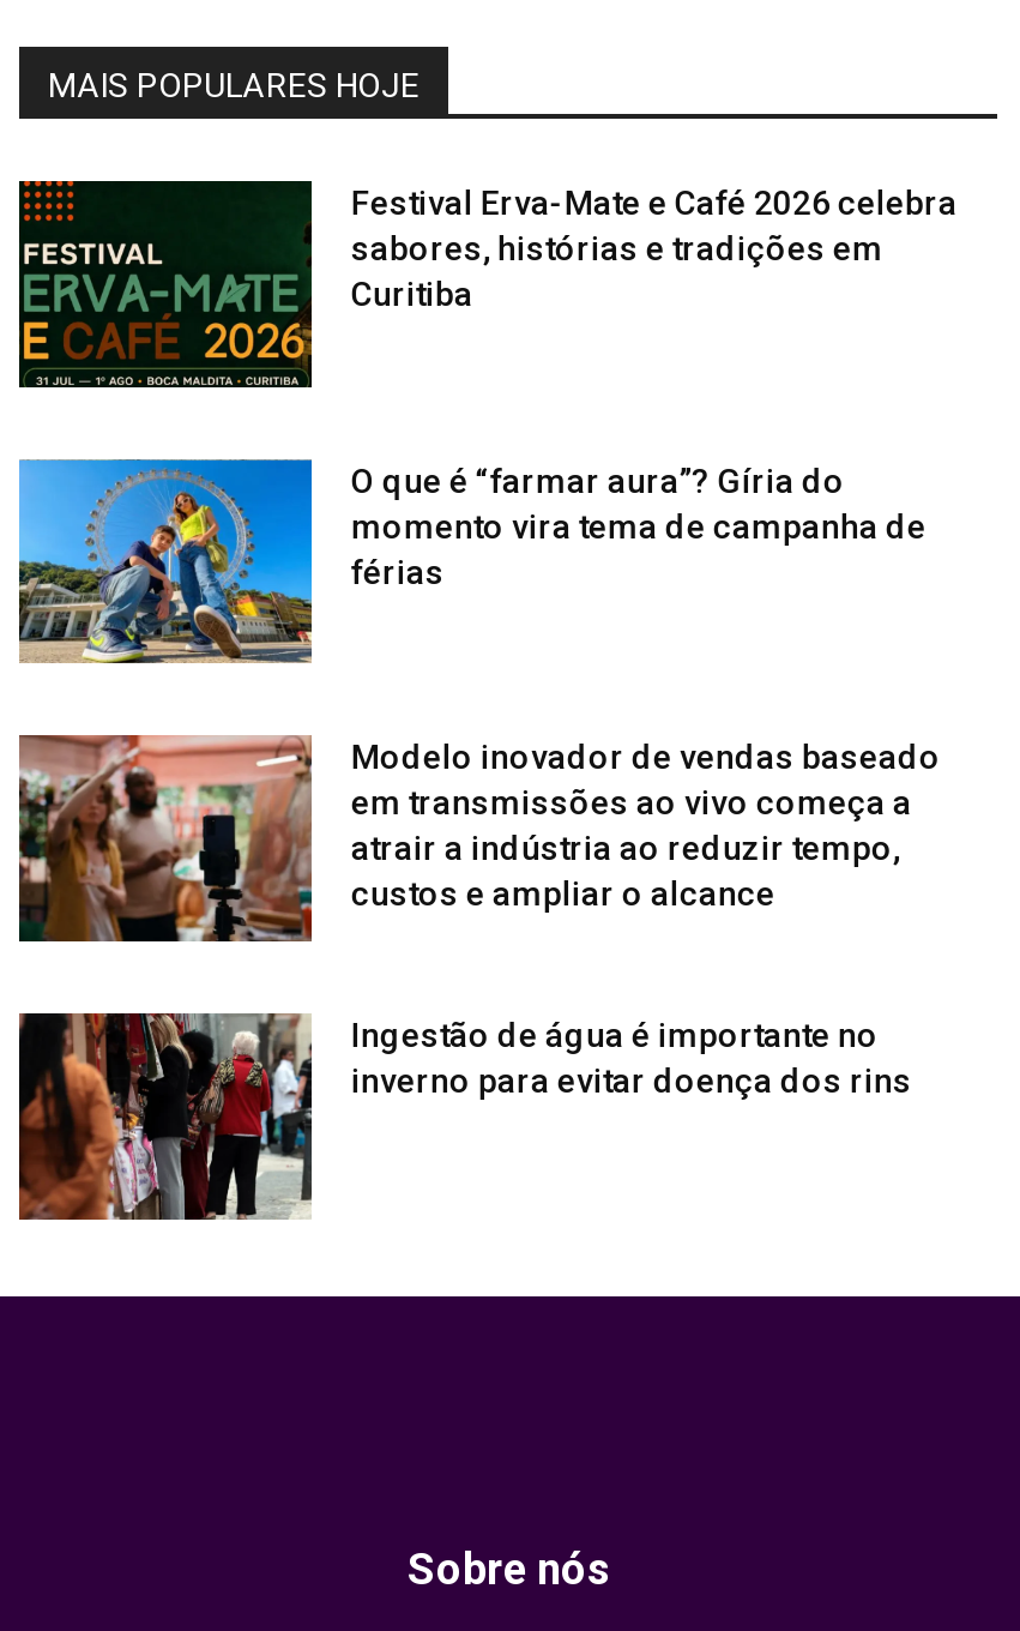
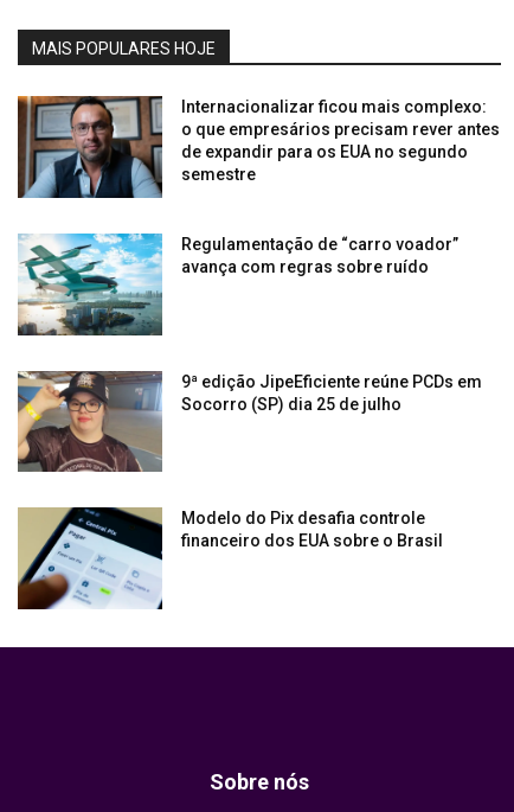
[17,180,957,389] [image] | Festival Erva-Mate e Café 2026 celebra | sabores, histórias e tradições em | Curitiba -> [17,96,500,199] [image] | Internacionalizar ficou mais complexo: | o que empresários precisam rever antes | de expandir para os EUA no segundo | semestre
[17,458,926,664] [image] | O que é “farmar aura”? Gíria do | momento vira tema de campanha de | férias -> [18,232,459,337] [image] | Regulamentação de “carro voador” | avança com regras sobre ruído
[17,734,941,945] [image] | Modelo inovador de vendas baseado | em transmissões ao vivo começa a | atrair a indústria ao reduzir tempo, | custos e ampliar o alcance -> [17,370,482,473] [image] | 9ª edição JipeEficiente reúne PCDs em | Socorro (SP) dia 25 de julho
[17,1012,912,1223] [image] | Ingestão de água é importante no | inverno para evitar doença dos rins -> [18,506,443,610] [image] | Modelo do Pix desafia controle | financeiro dos EUA sobre o Brasil

